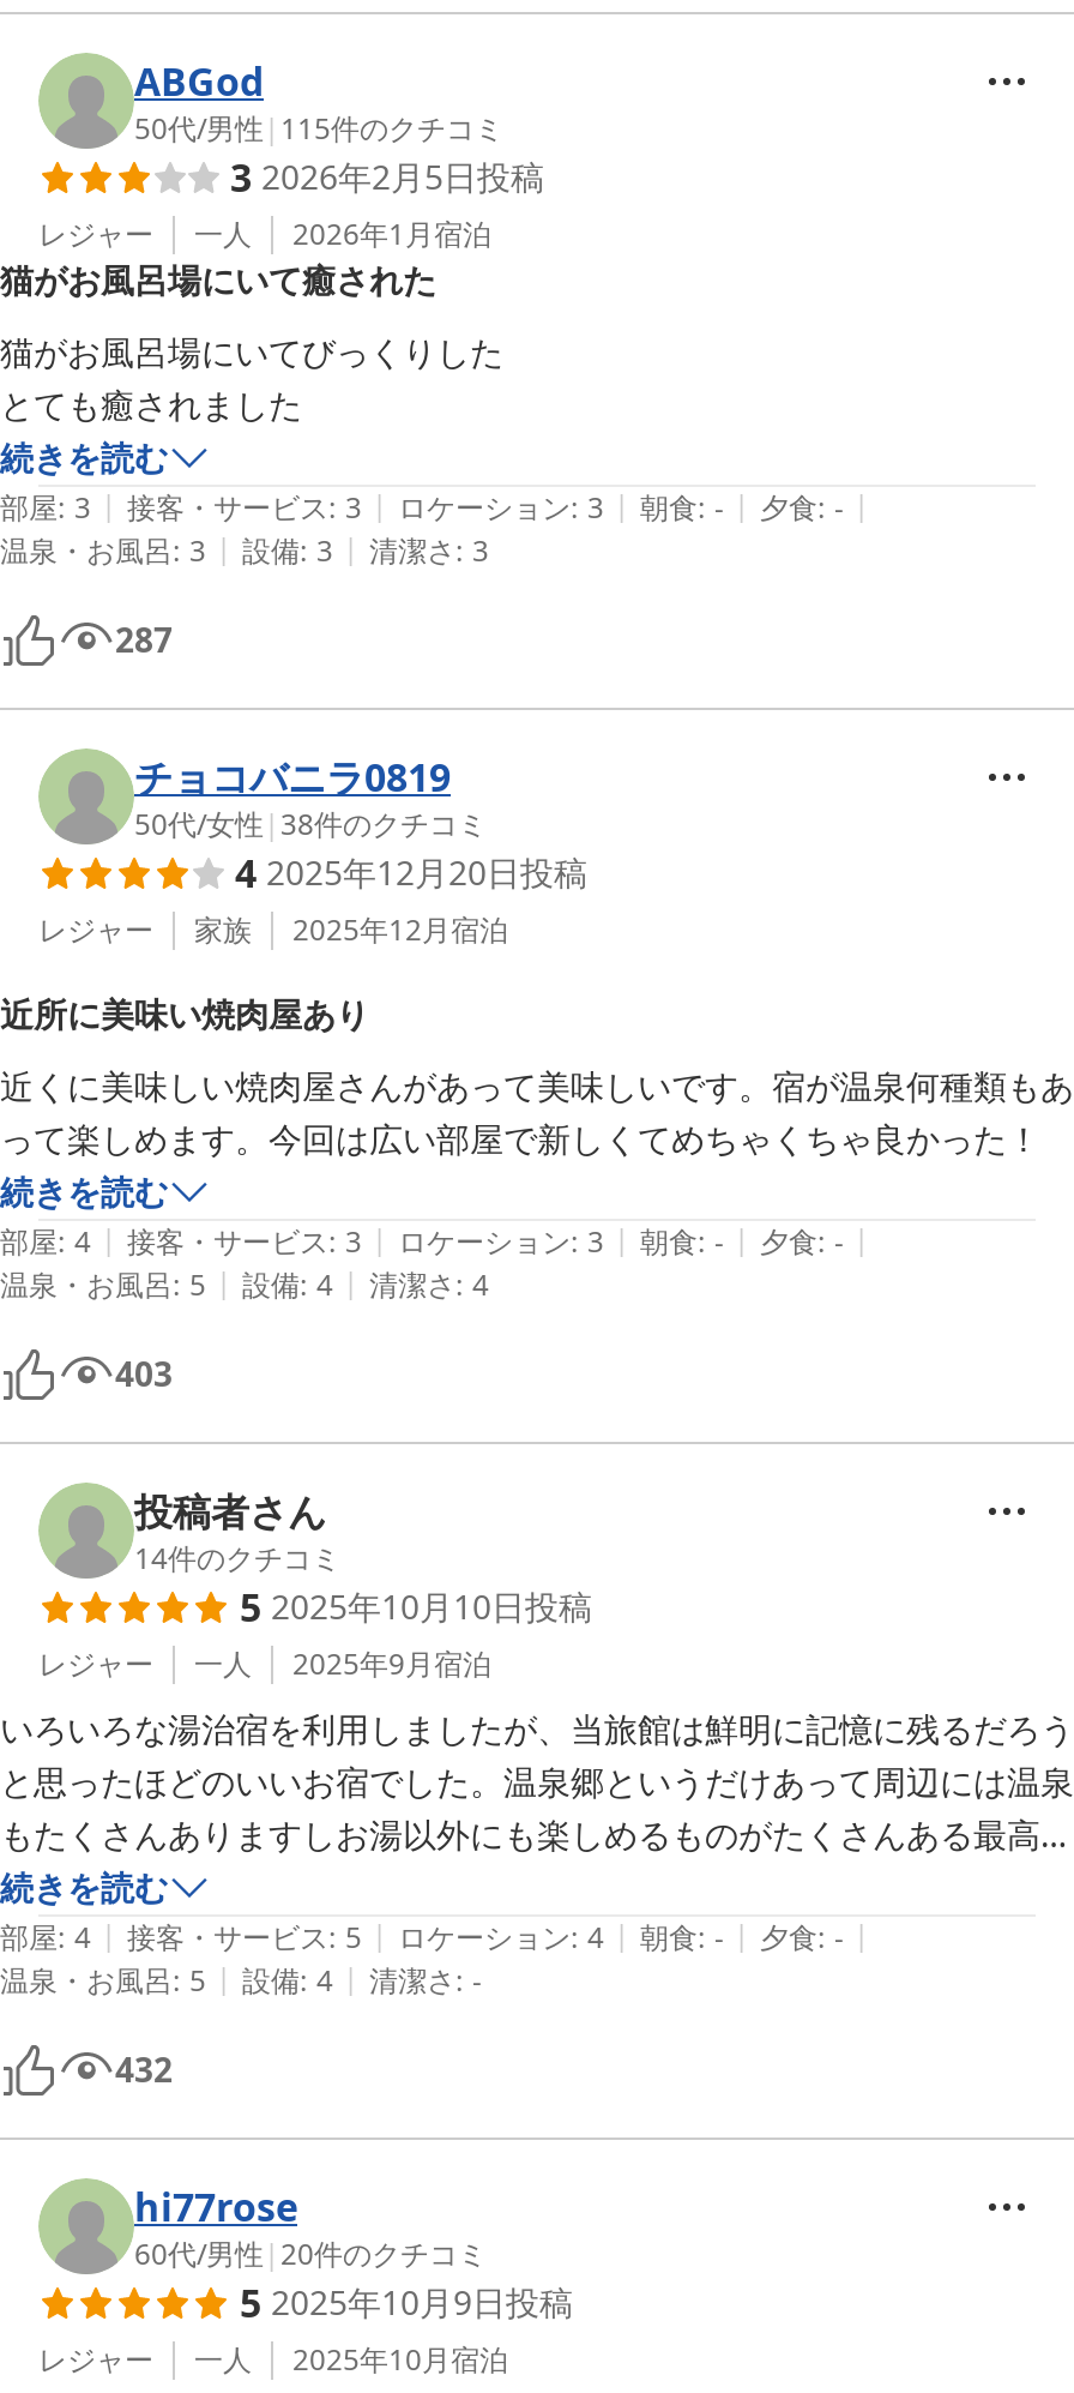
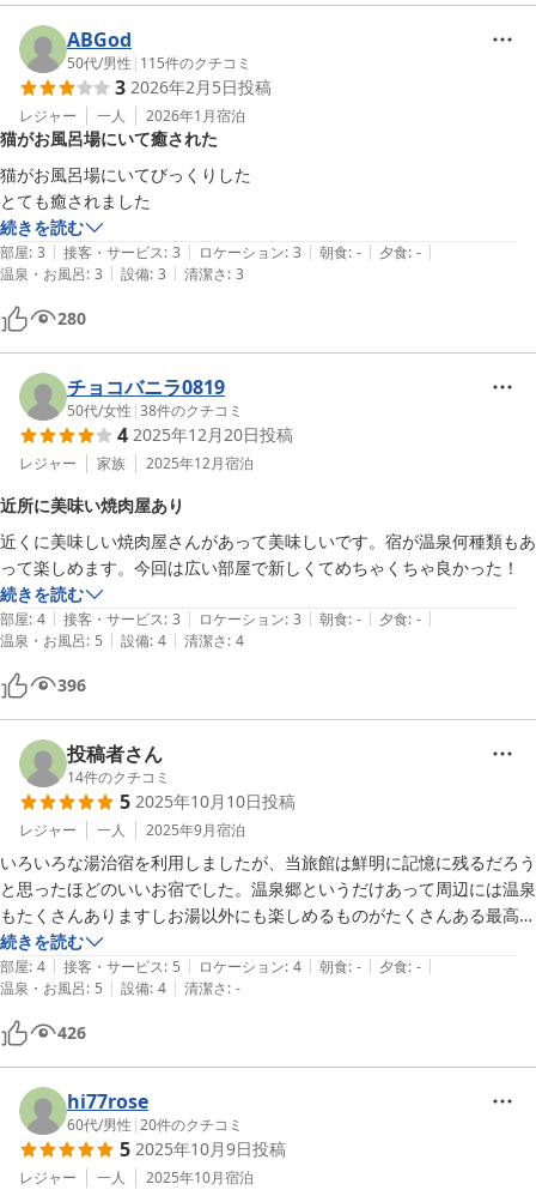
[115,617,173,662] 287 -> [57,307,86,330] 280
[115,1351,173,1396] 403 -> [57,673,86,696] 396
[115,2046,173,2092] 432 -> [57,1021,86,1044] 426

